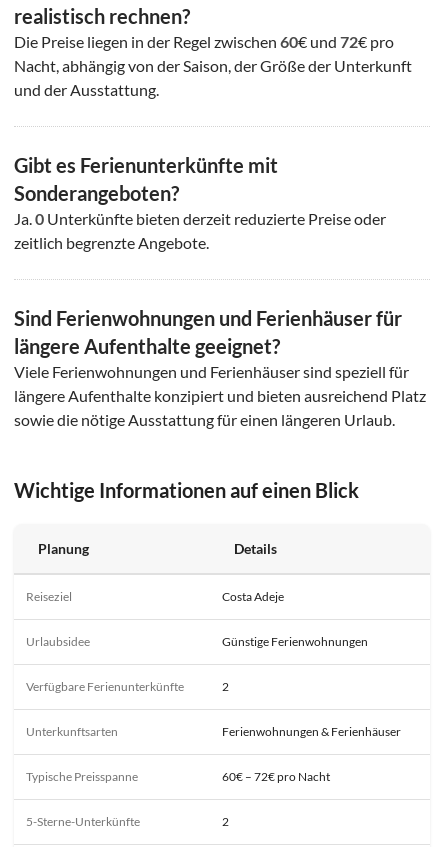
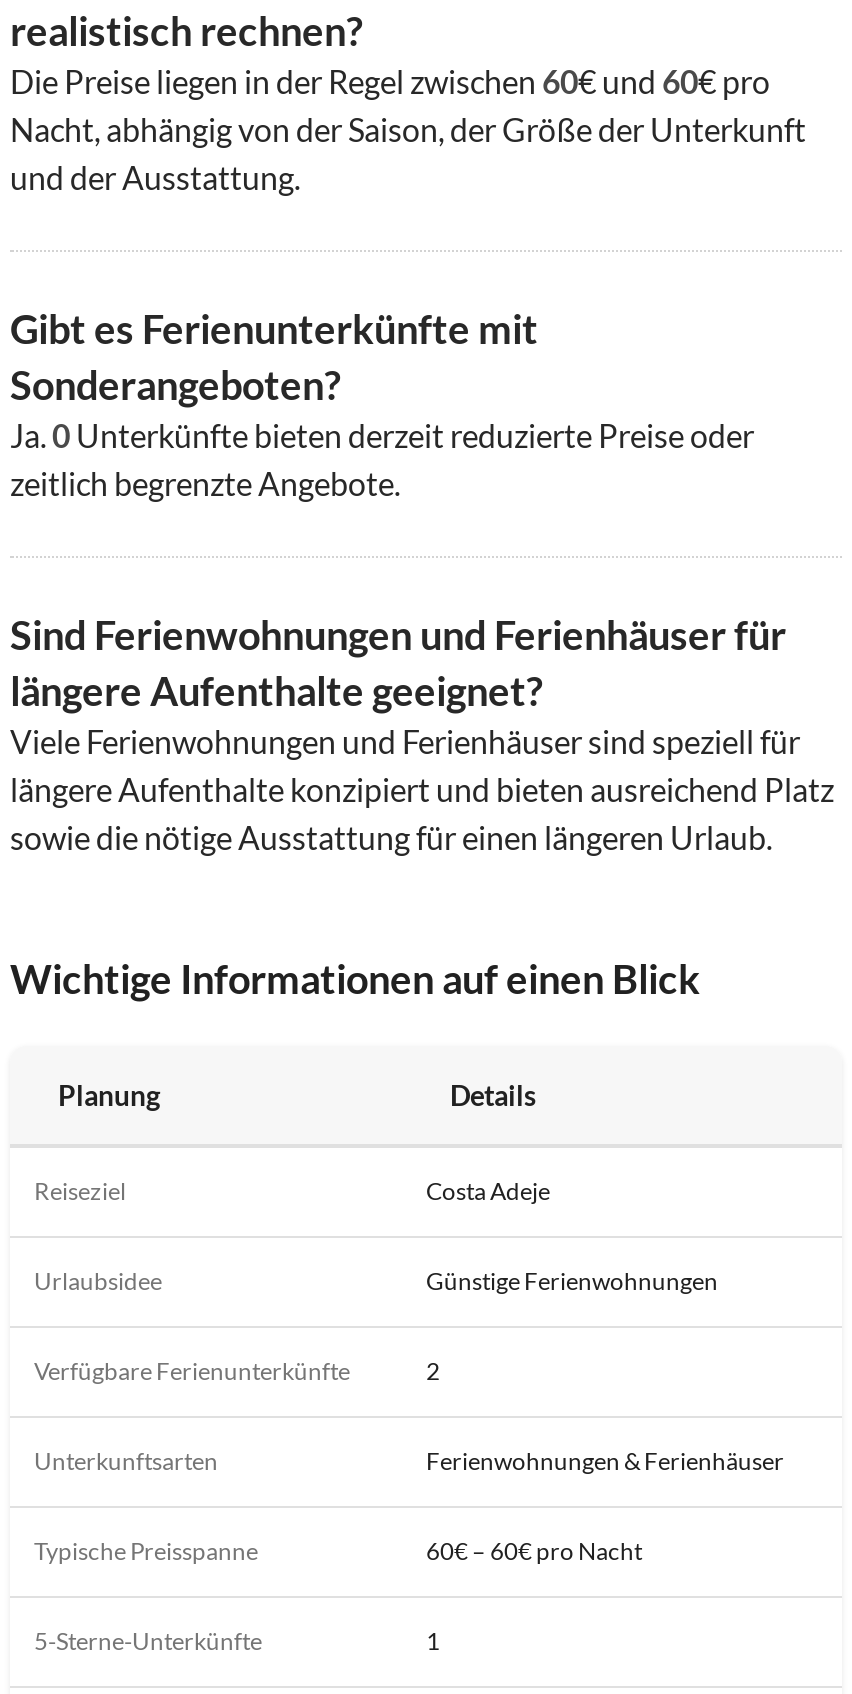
[14,32,394,51] Die Preise liegen in der Regel zwischen 60€ und 72€ pro -> [10,63,770,101] Die Preise liegen in der Regel zwischen 60€ und 60€ pro
[222,769,330,784] 60€ – 72€ pro Nacht -> [426,1537,642,1567] 60€ – 60€ pro Nacht
[222,814,229,829] 2 -> [426,1627,440,1657] 1

